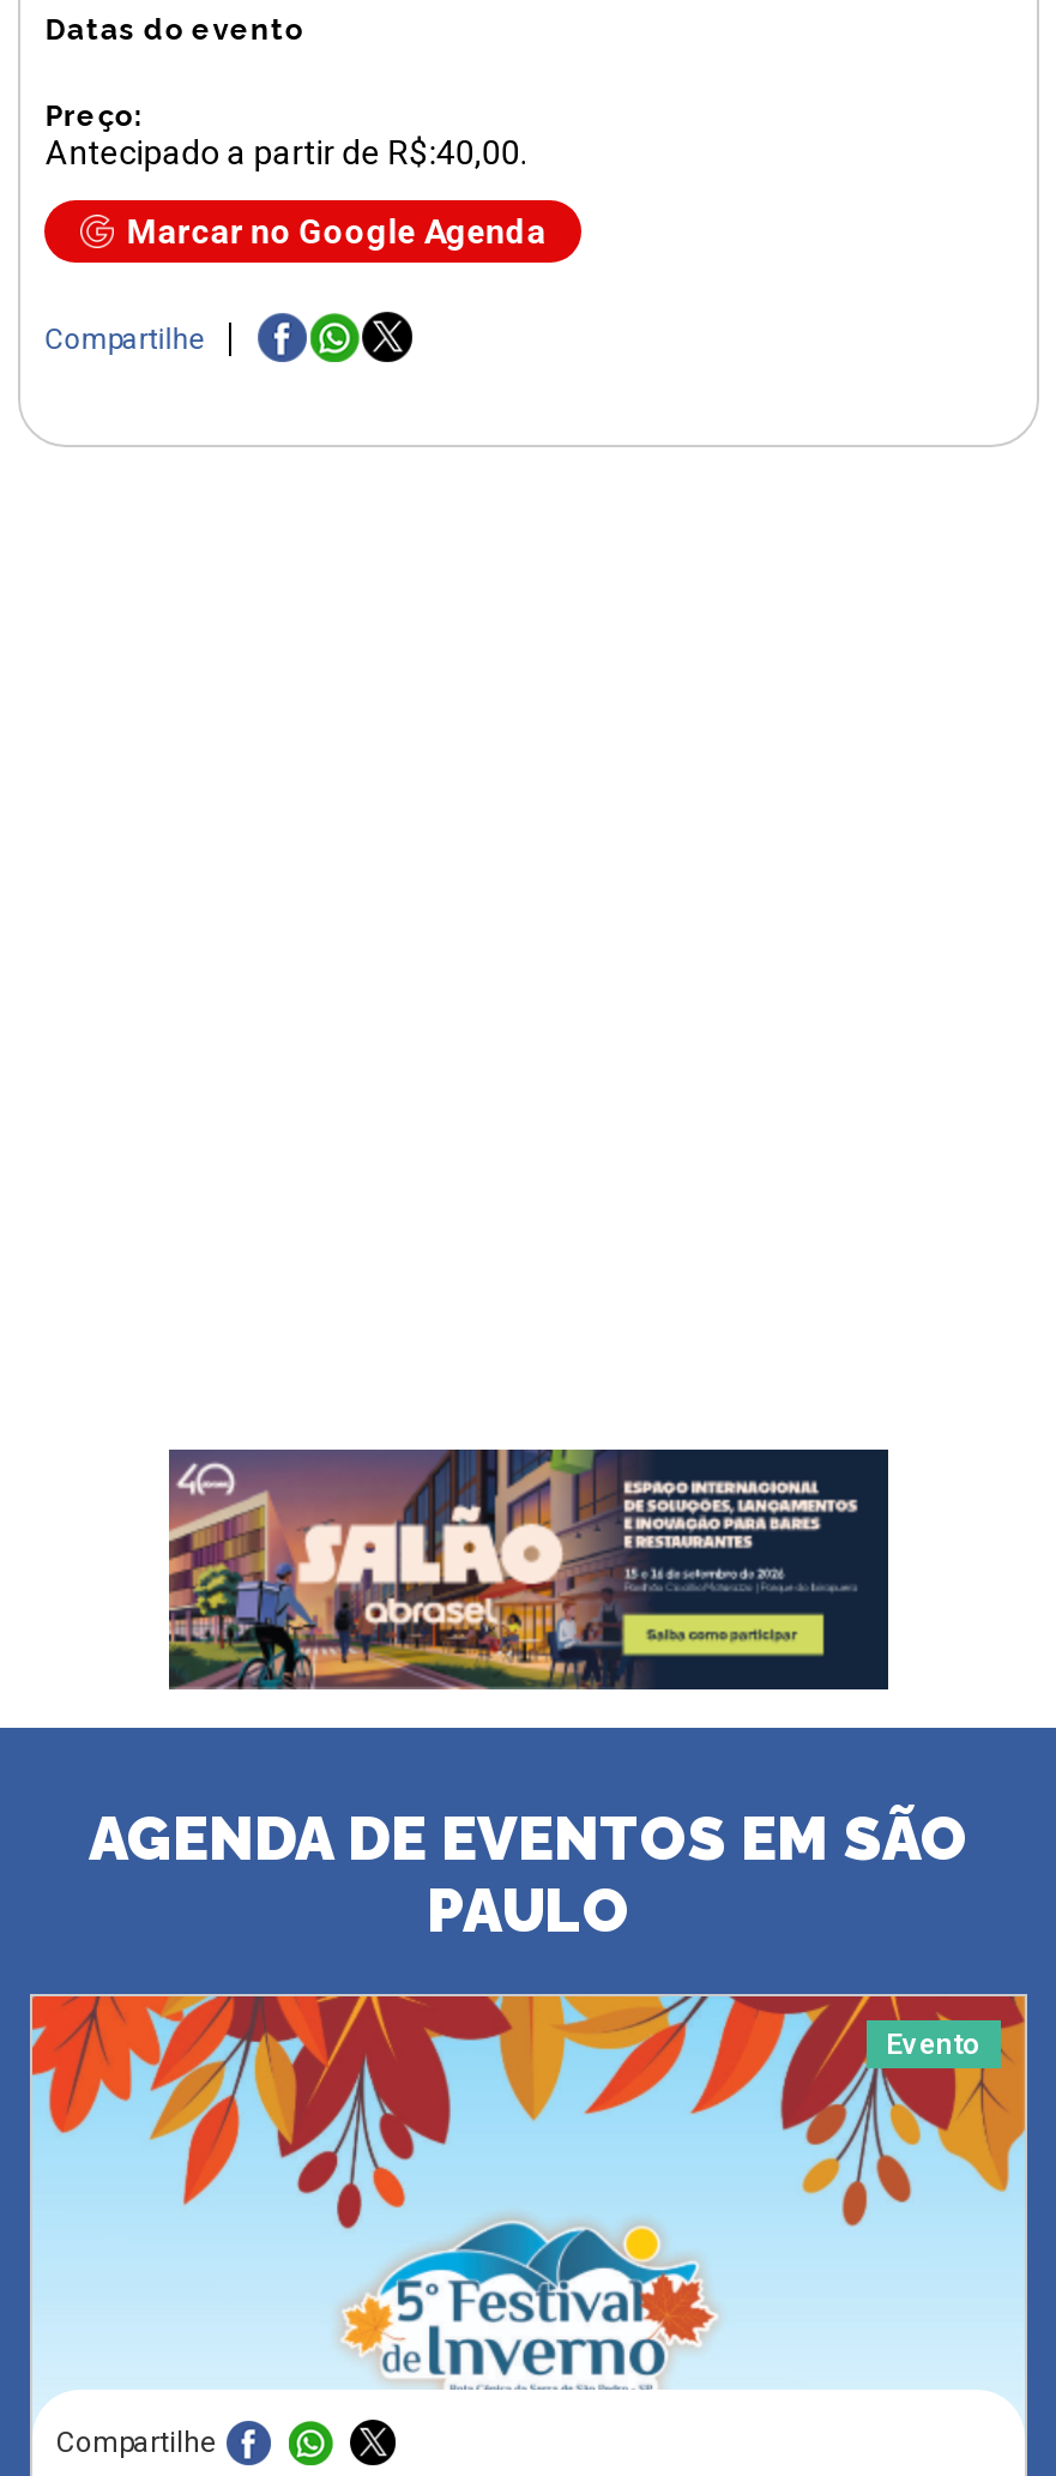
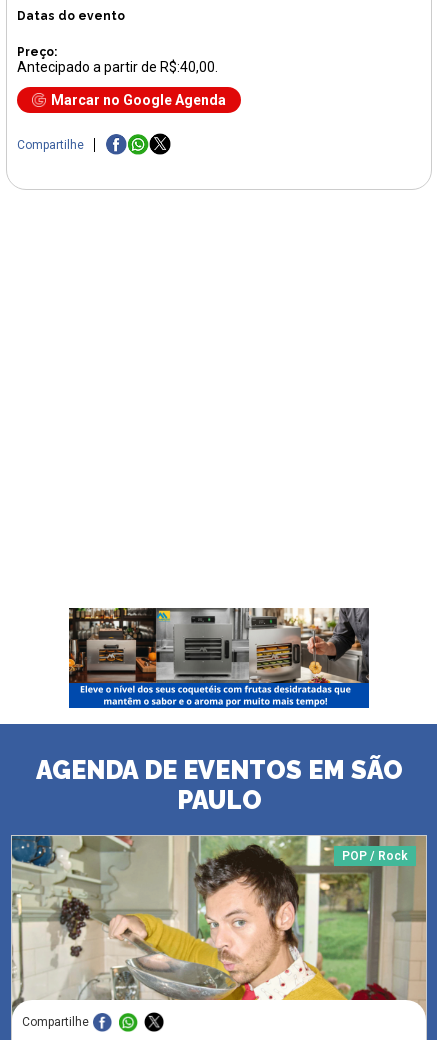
[167,1447,891,1692] [image] -> [68,607,370,709] [image]
[30,1994,1027,2418] [image] | Evento -> [11,835,427,1015] [image] | POP / Rock

